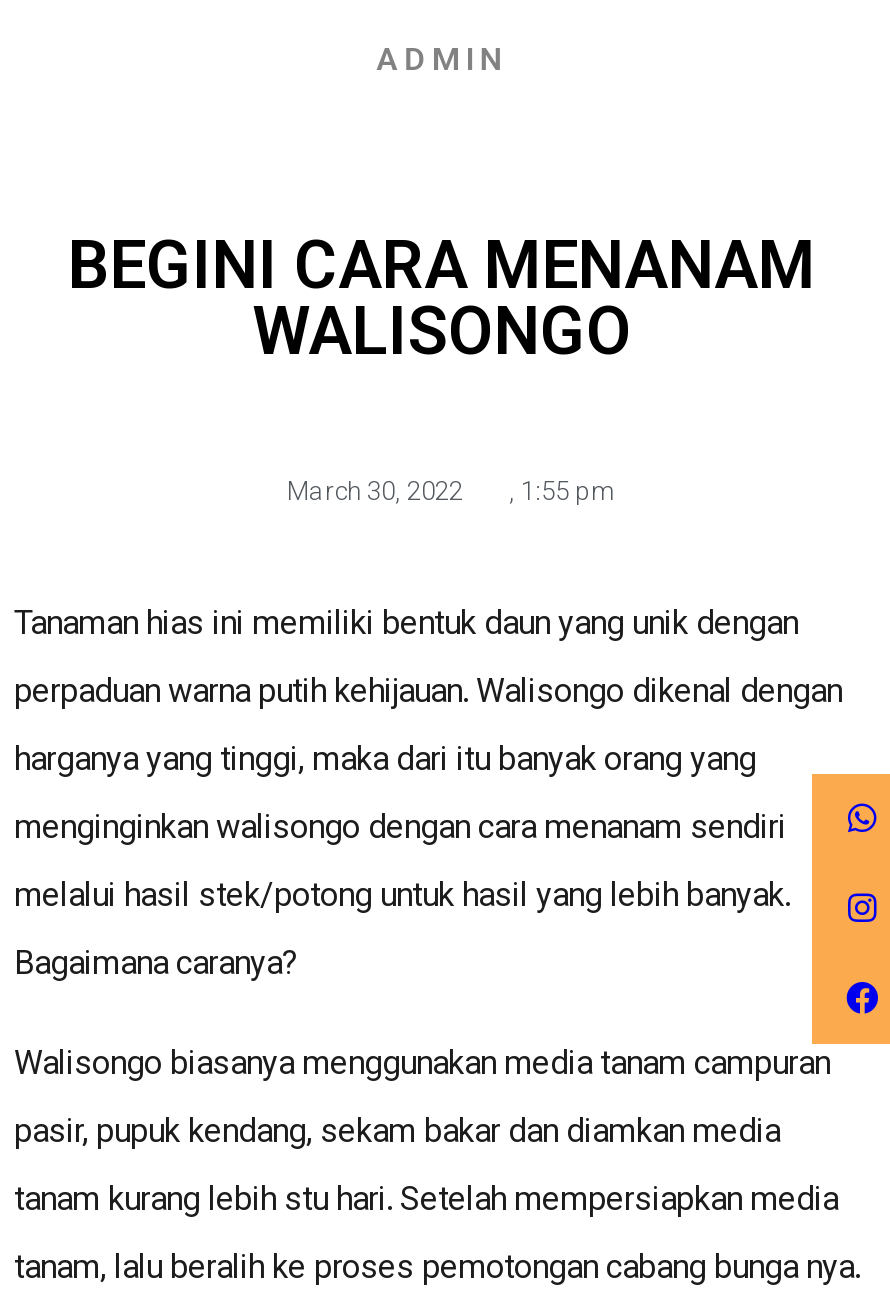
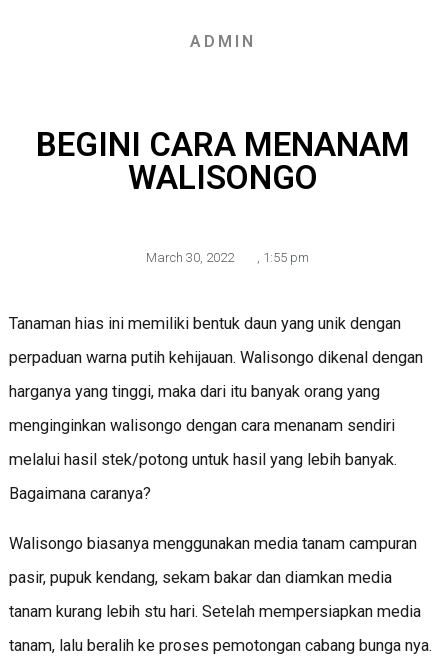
[810,772,884,1046] [image] -> none

